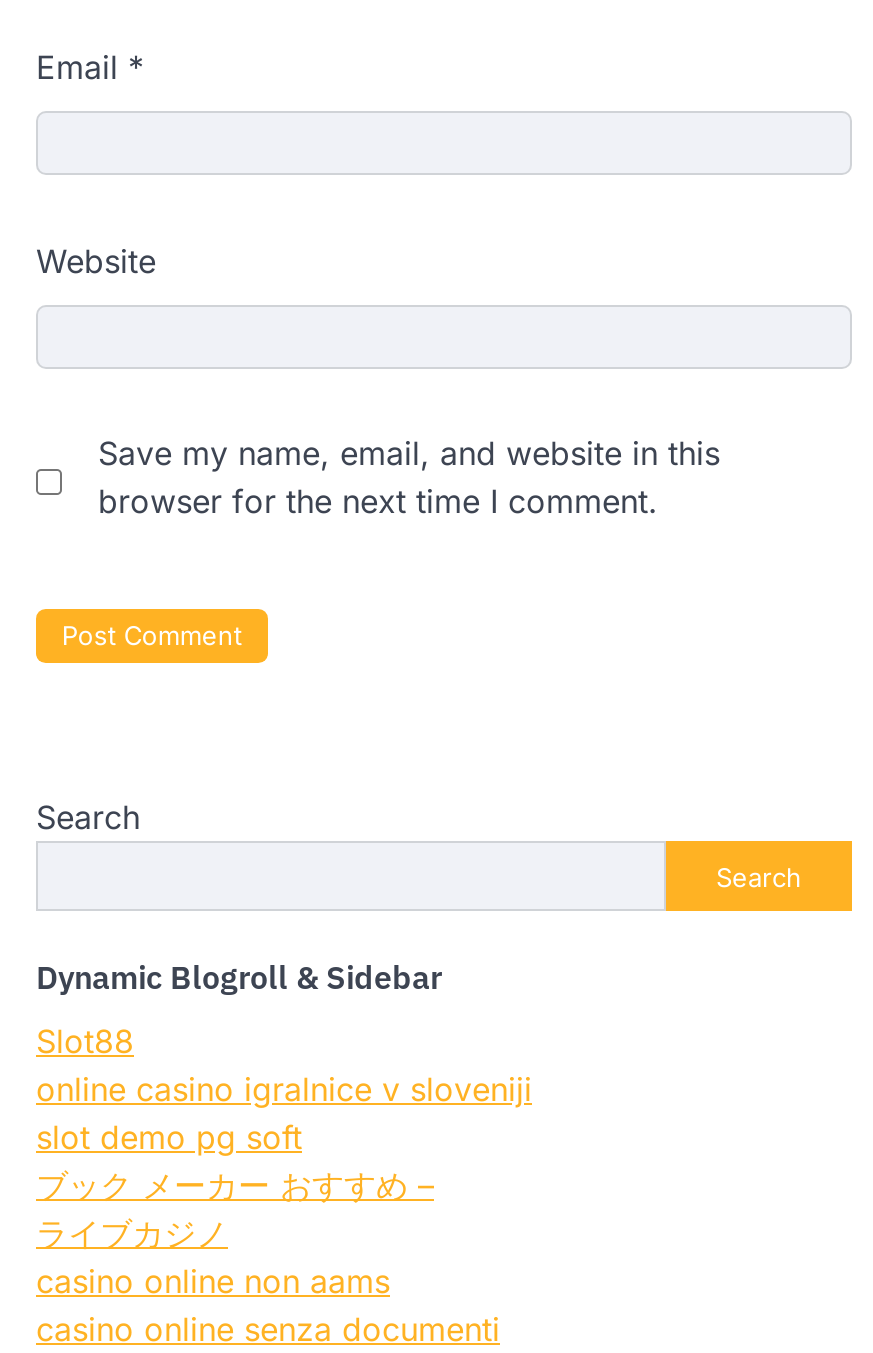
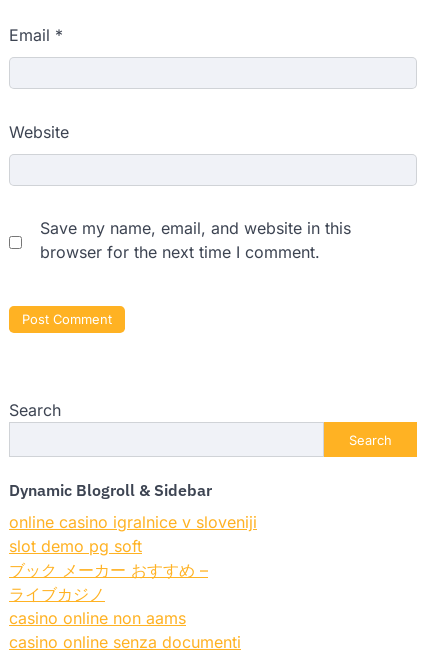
[36,1021,134,1061] Slot88 -> none

